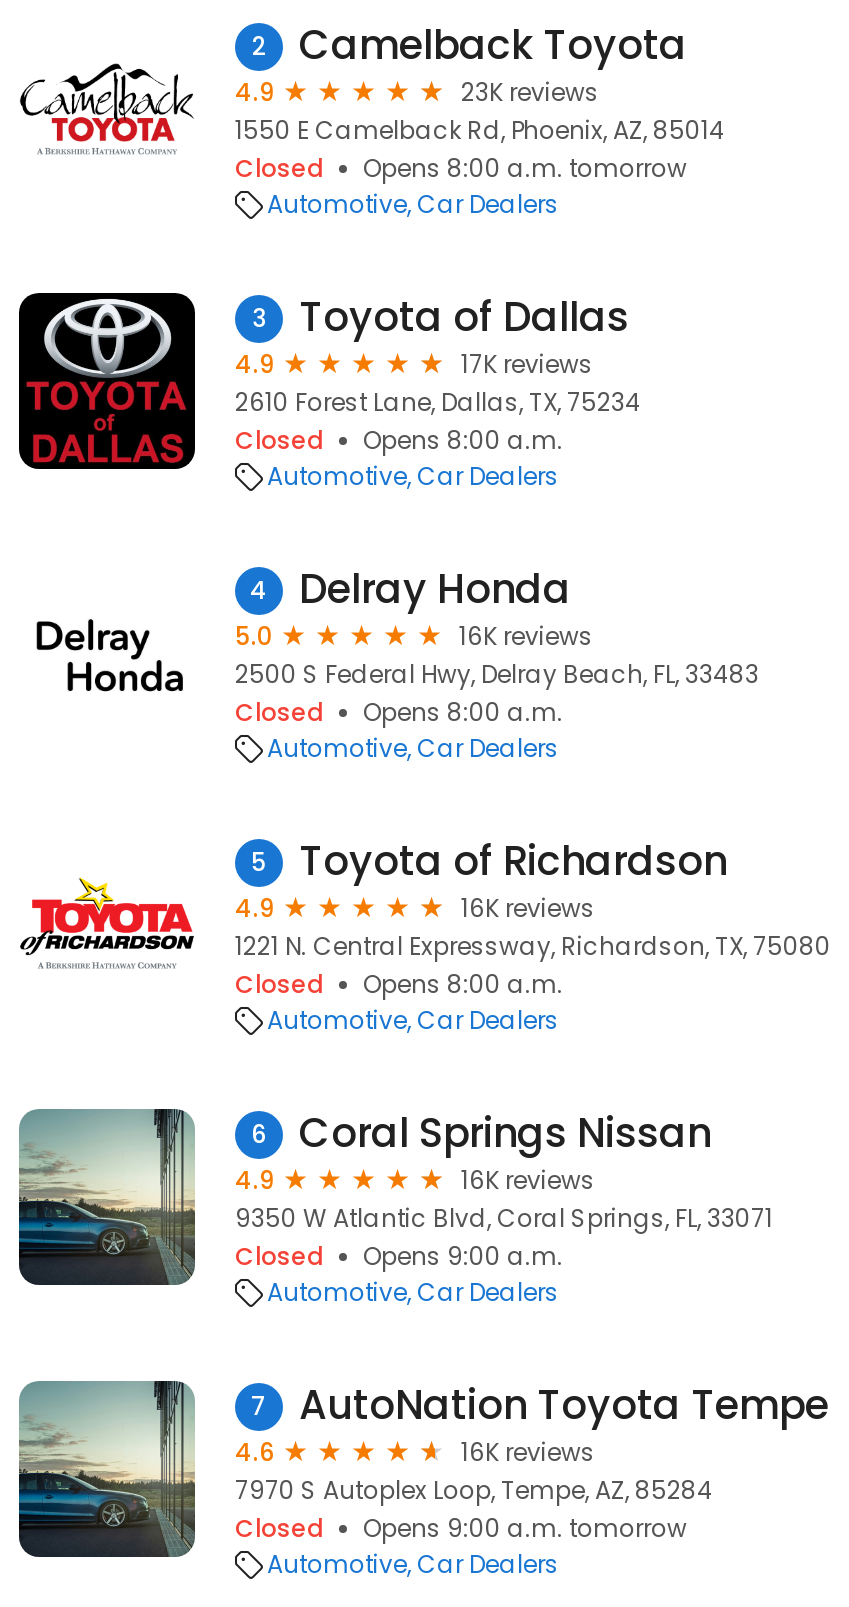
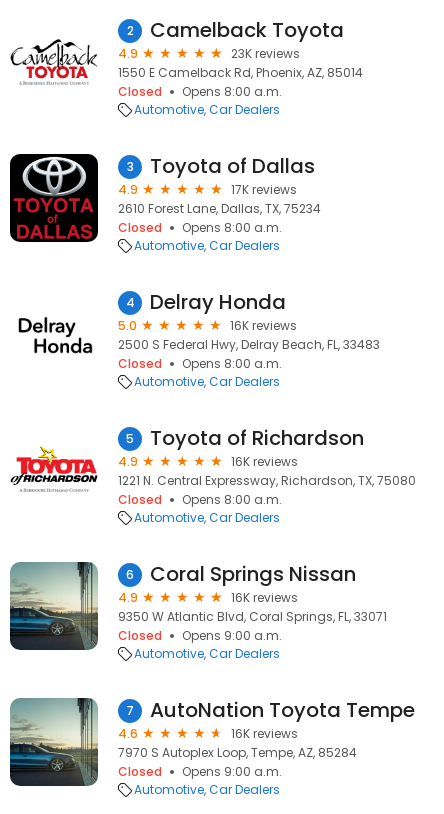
[363,151,687,185] Opens 8:00 a.m. tomorrow -> [182,83,282,100] Opens 8:00 a.m.
[363,1511,687,1545] Opens 9:00 a.m. tomorrow -> [182,763,282,780] Opens 9:00 a.m.

